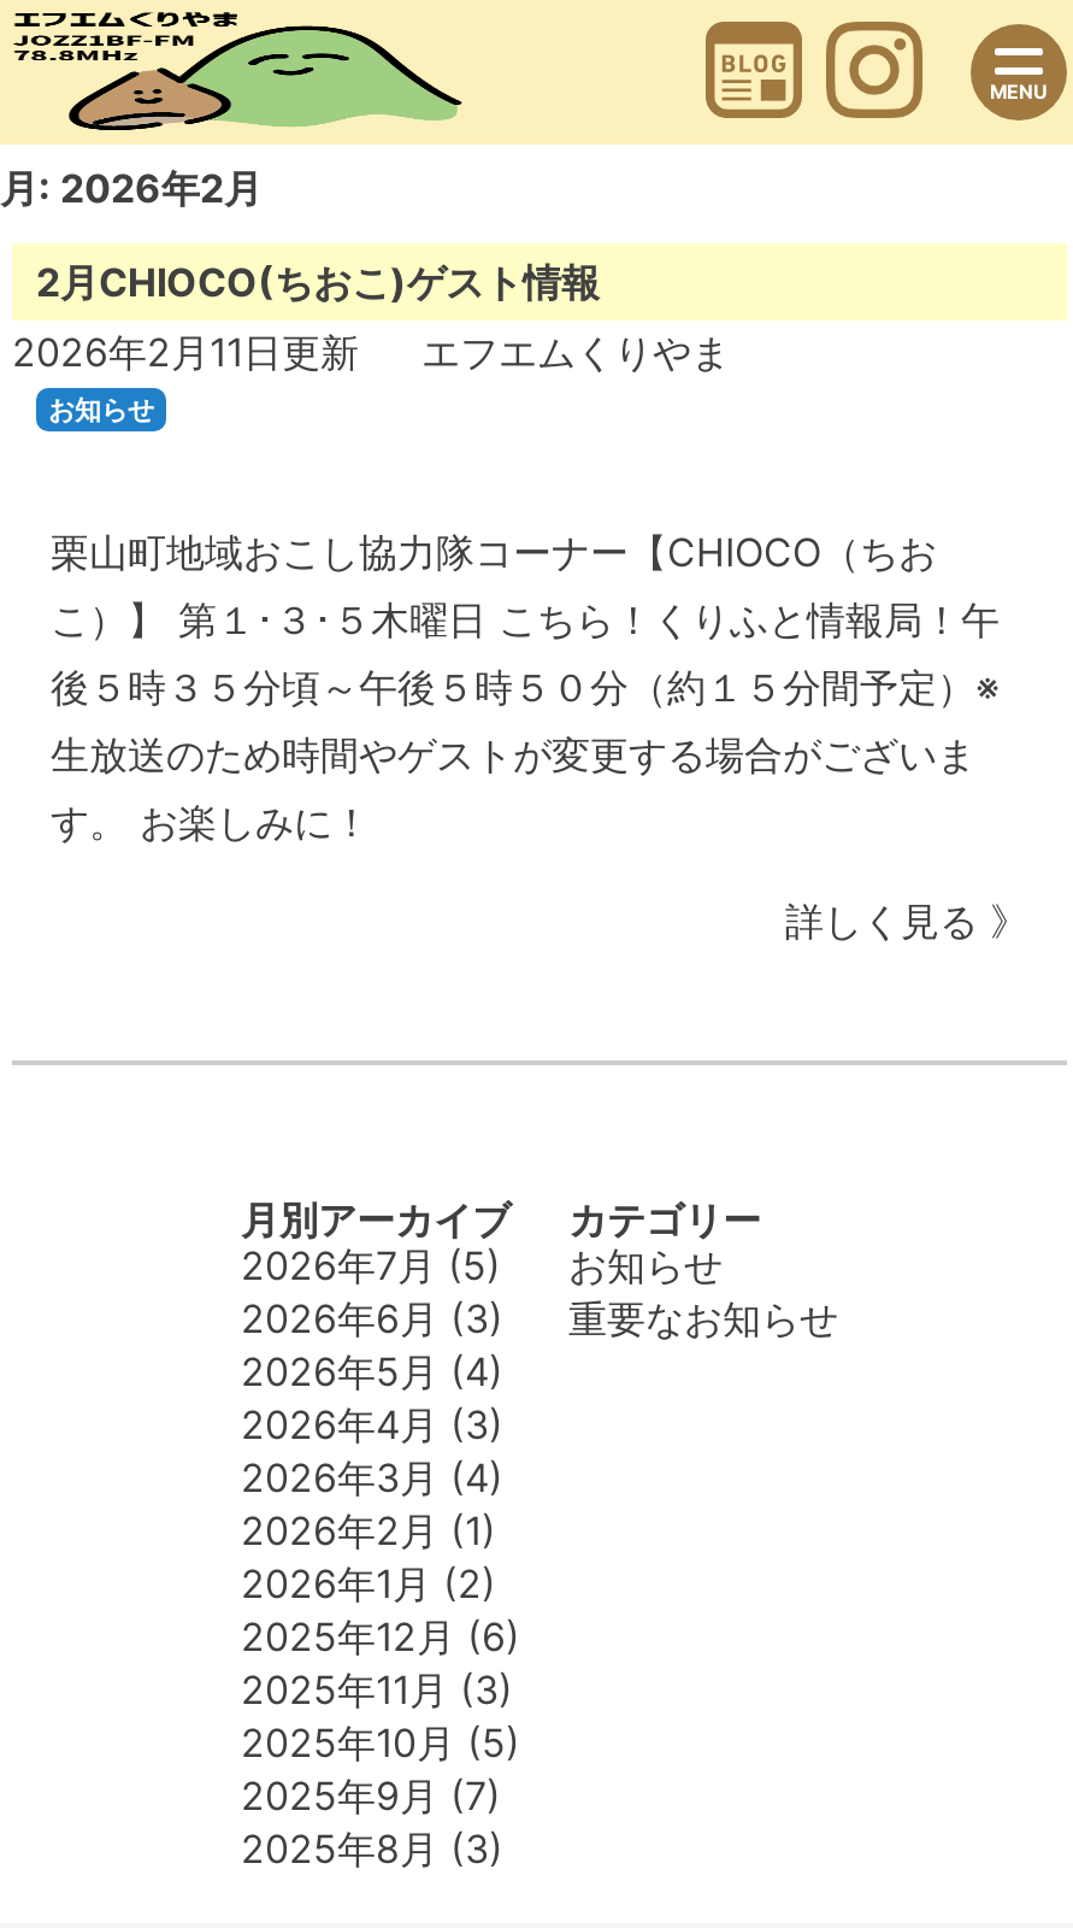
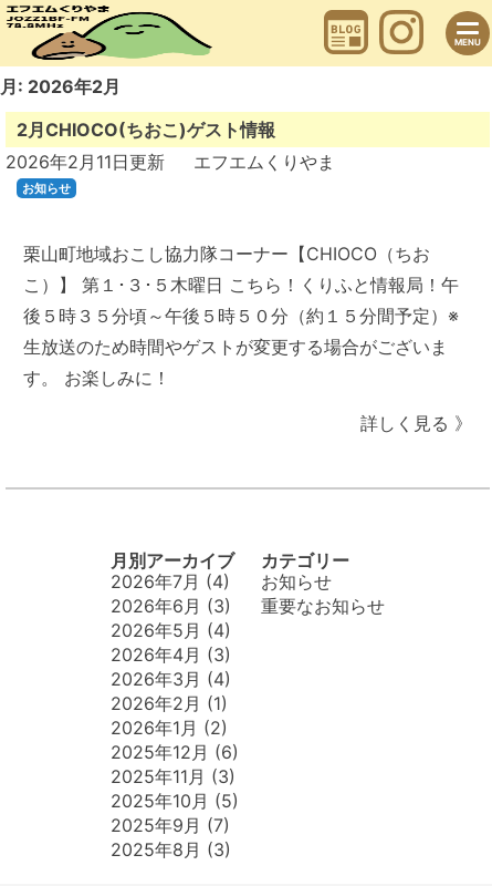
[241,1242,723,1290] 2026年7月(5) お知らせ -> [111,571,332,593] 2026年7月(4) お知らせ

